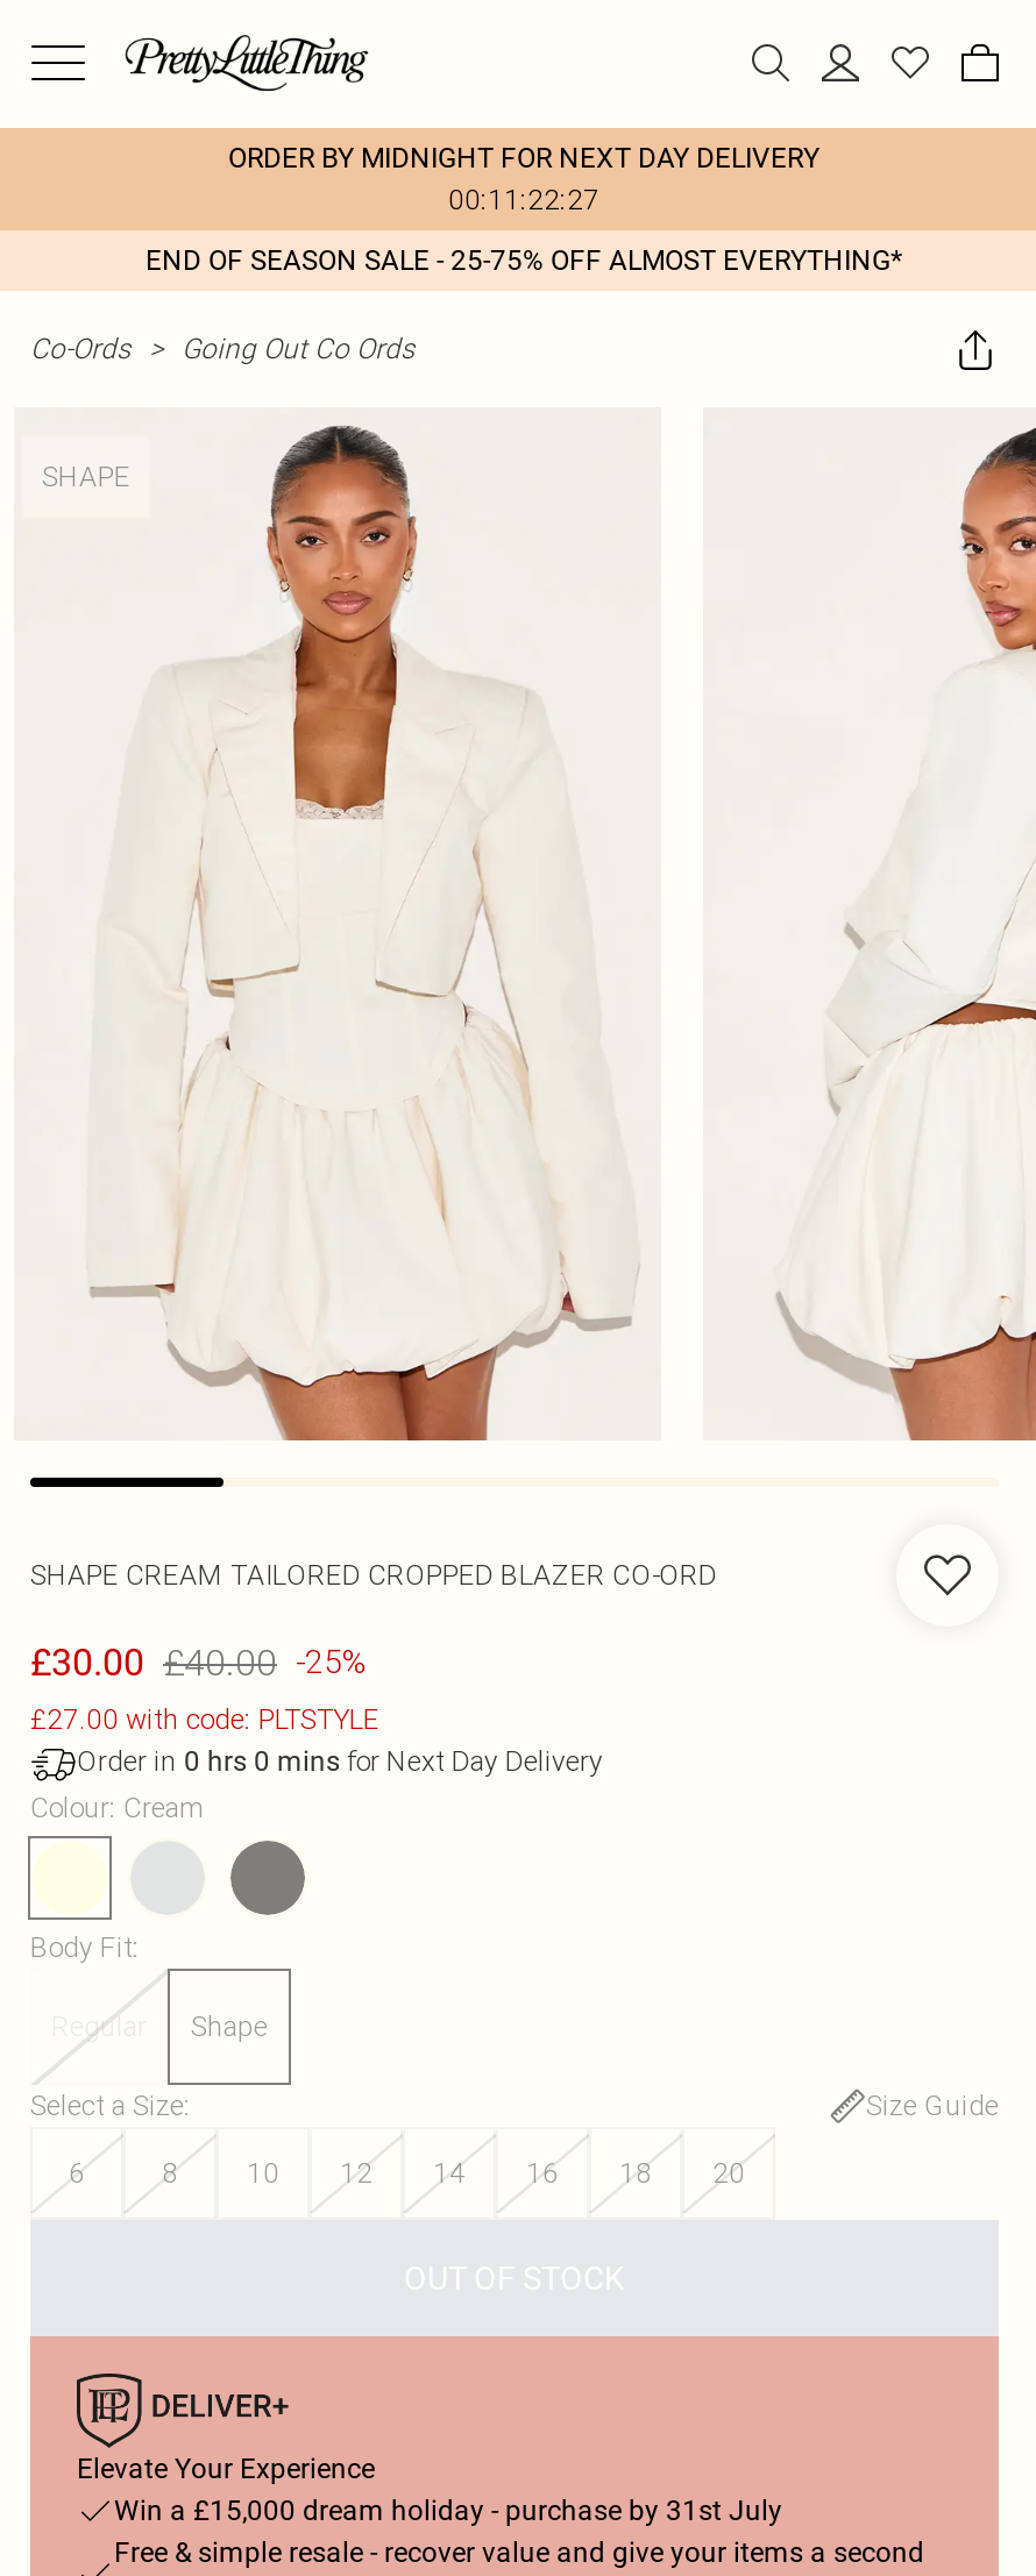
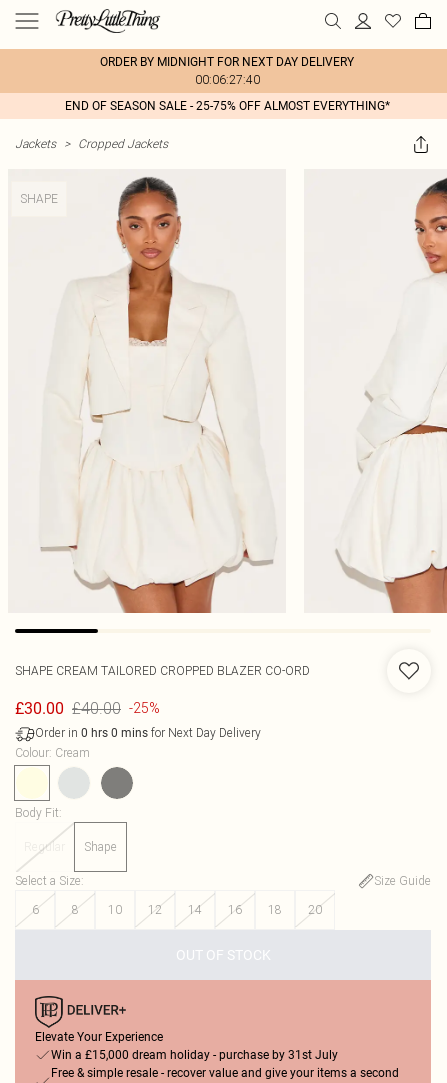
[448,182,599,216] 00:11:22:27 -> [194,72,259,87] 00:06:27:40
[30,330,414,365] Co-Ords > Going Out Co Ords -> [15,136,168,151] Jackets > Cropped Jackets
[30,1701,379,1736] £27.00 with code: PLTSTYLE -> none

